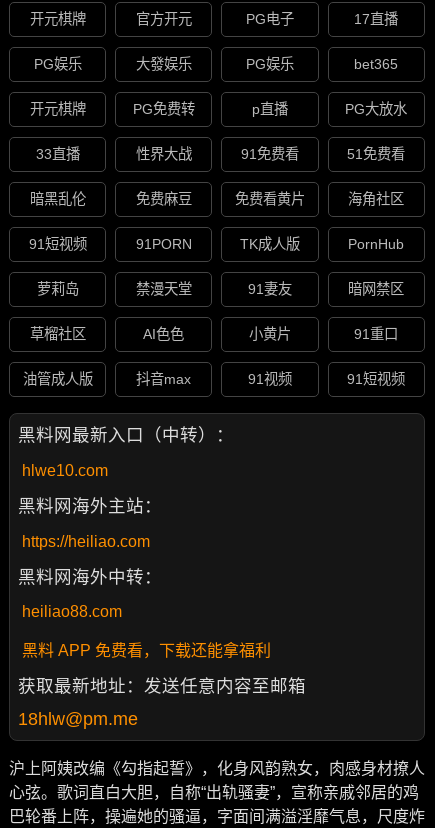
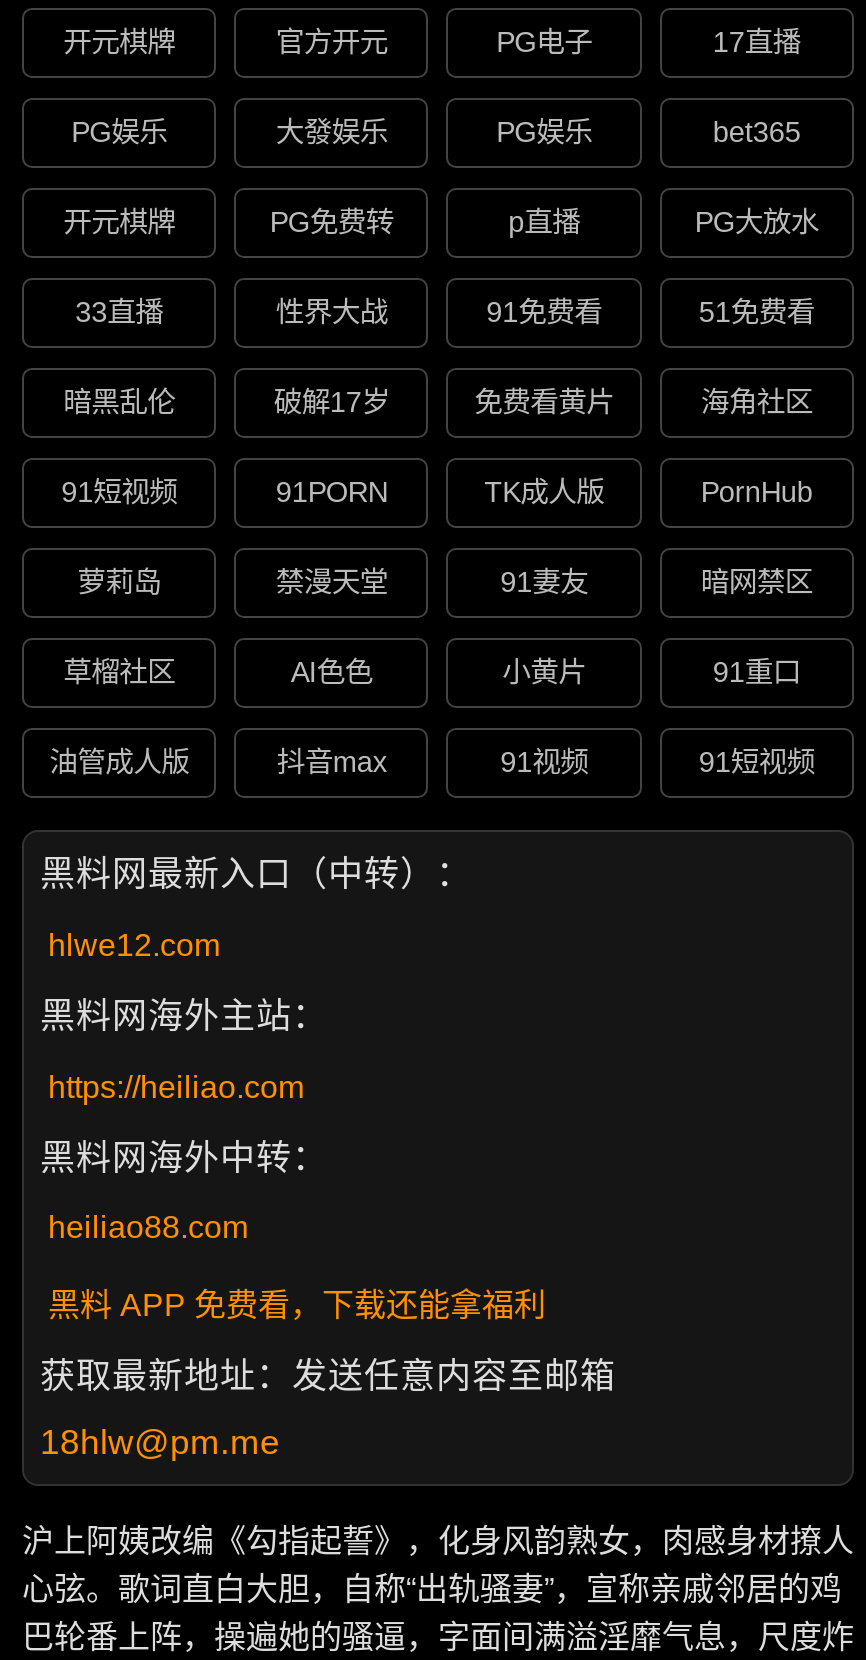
[136,191,192,207] 免费麻豆 -> [274,387,390,419] 破解17岁
[22,462,108,479] hlwe10.com -> [48,928,220,962] hlwe12.com

